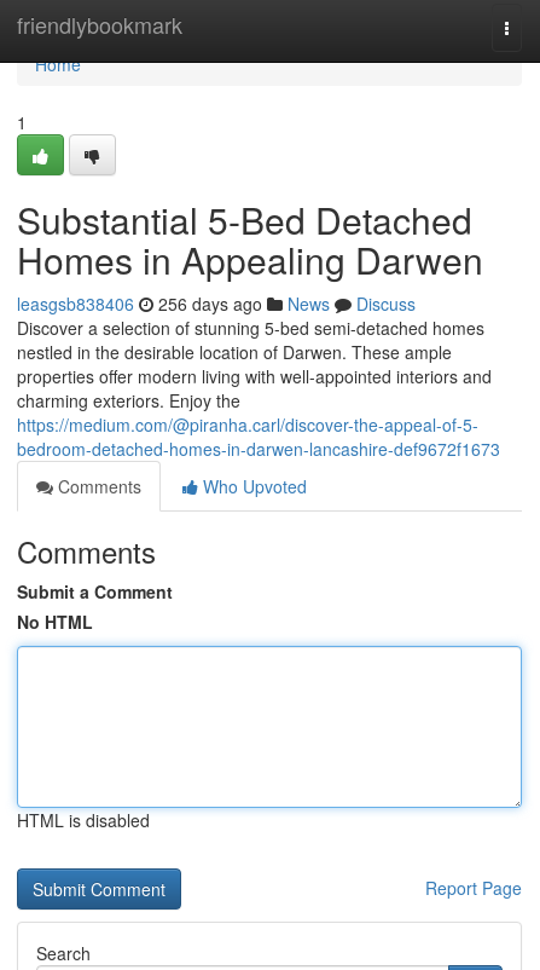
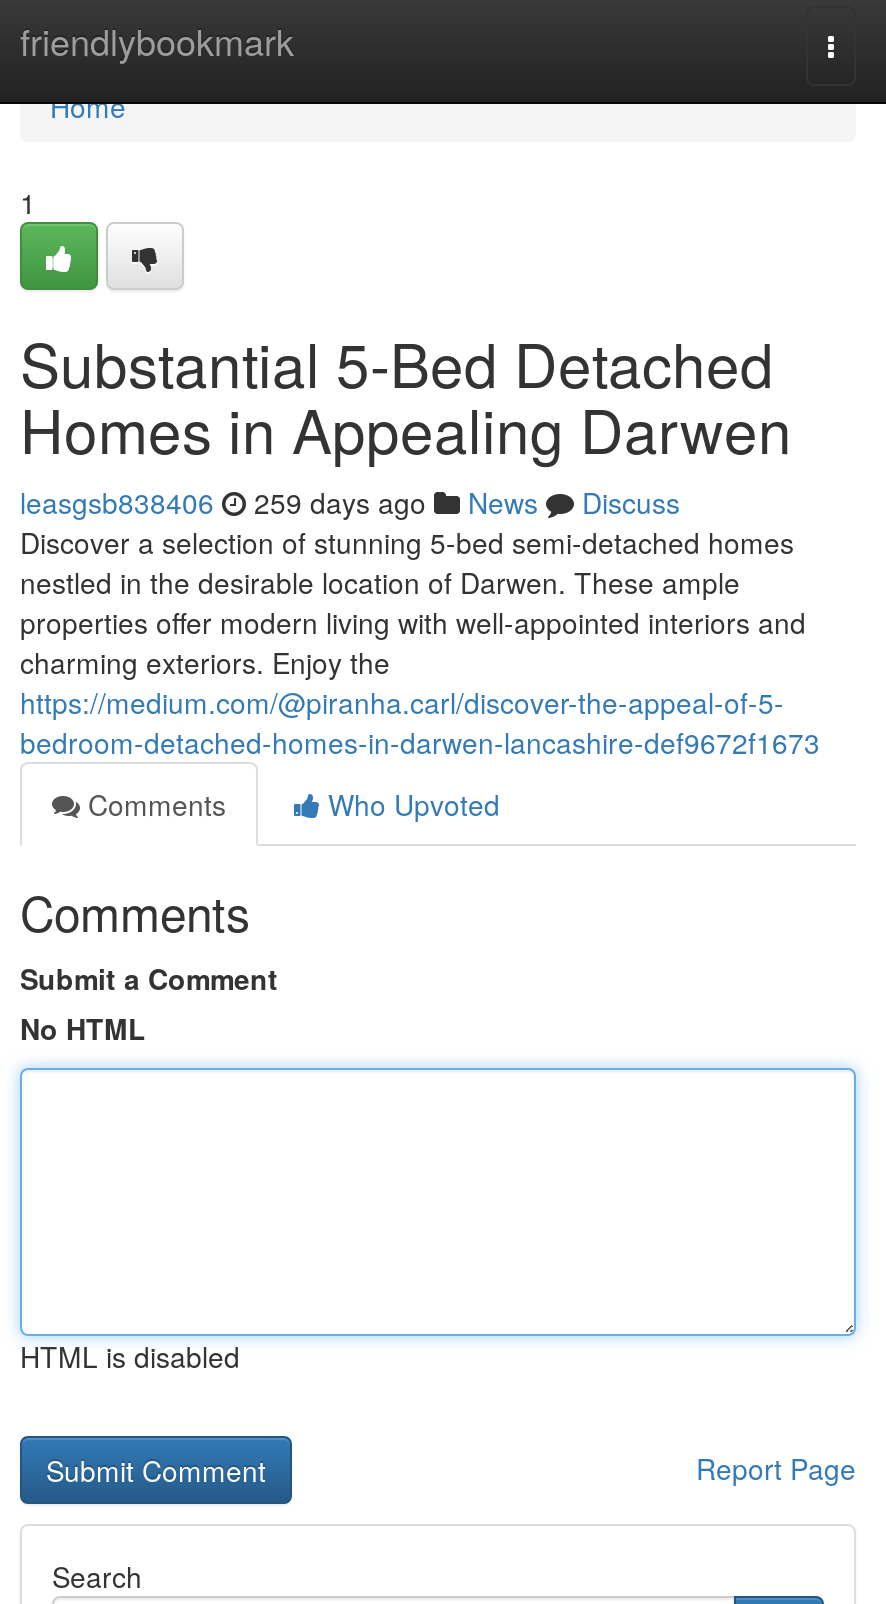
[17,291,416,316] leasgsb838406 256 days ago News Discuss -> [20,482,680,522] leasgsb838406 259 days ago News Discuss

